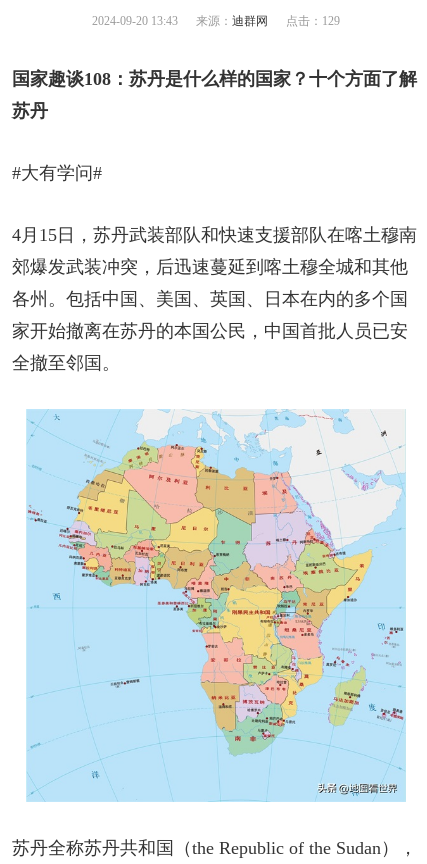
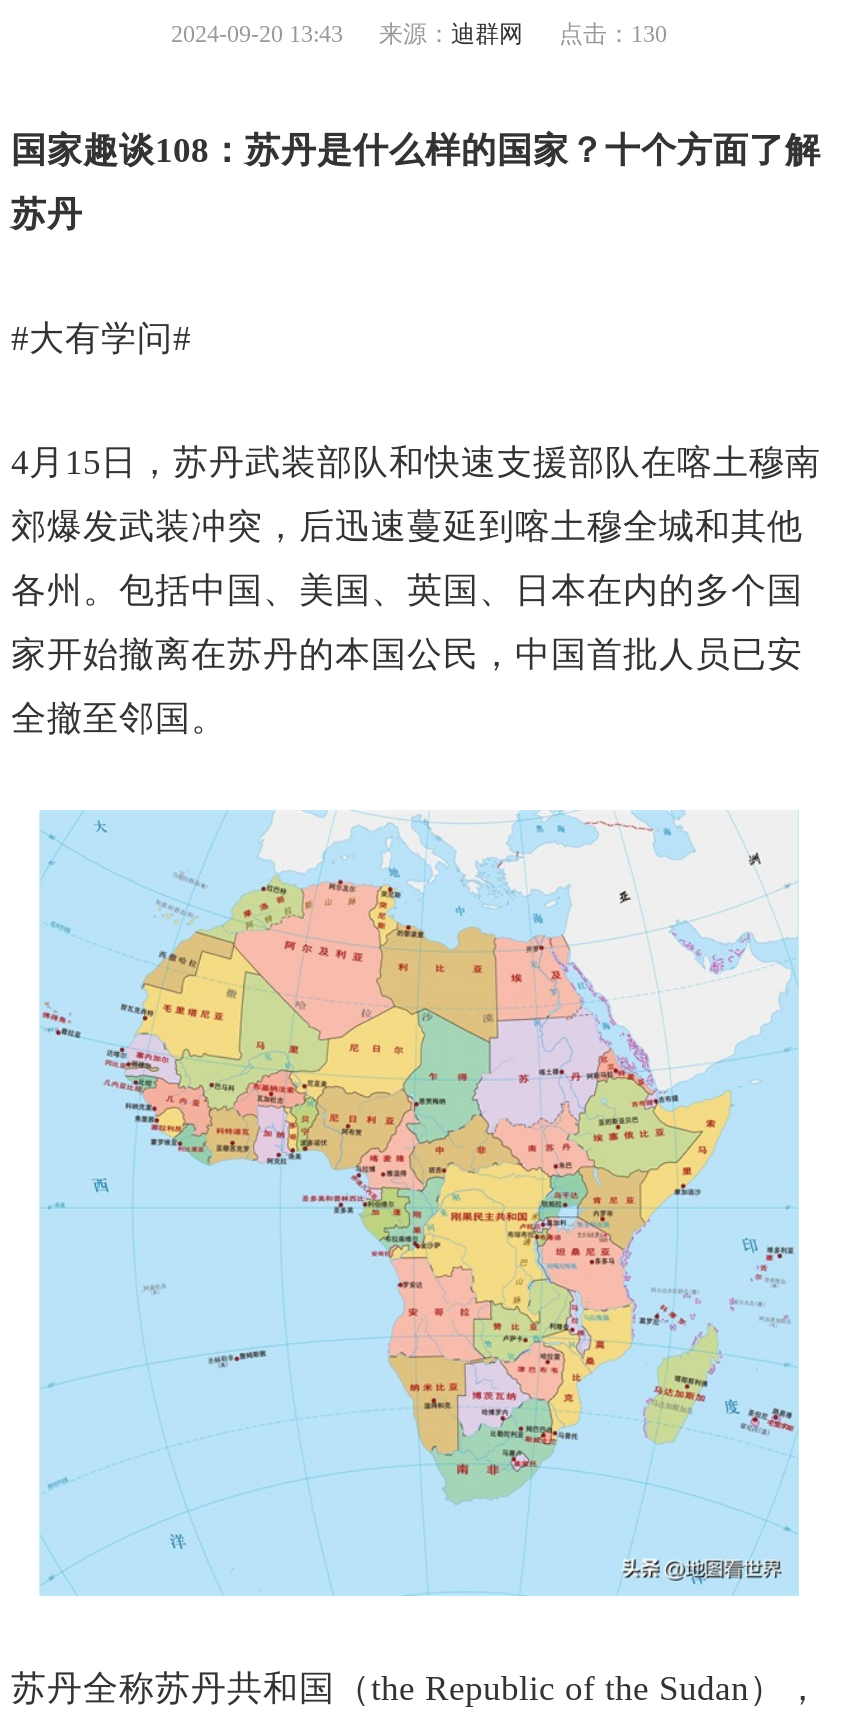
[92,14,340,28] 2024-09-20 13:43 来源：迪群网 点击：129 -> [171,20,667,48] 2024-09-20 13:43 来源：迪群网 点击：130

